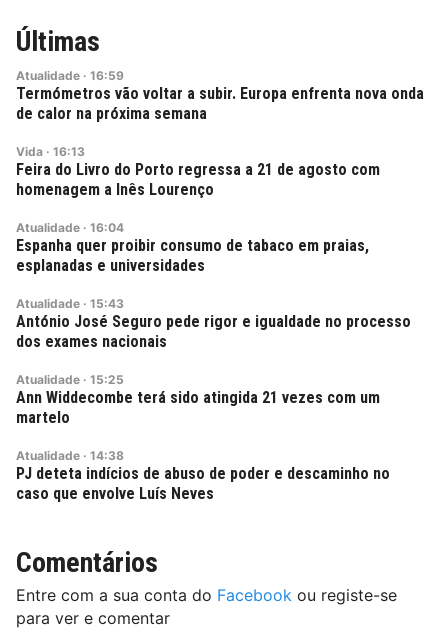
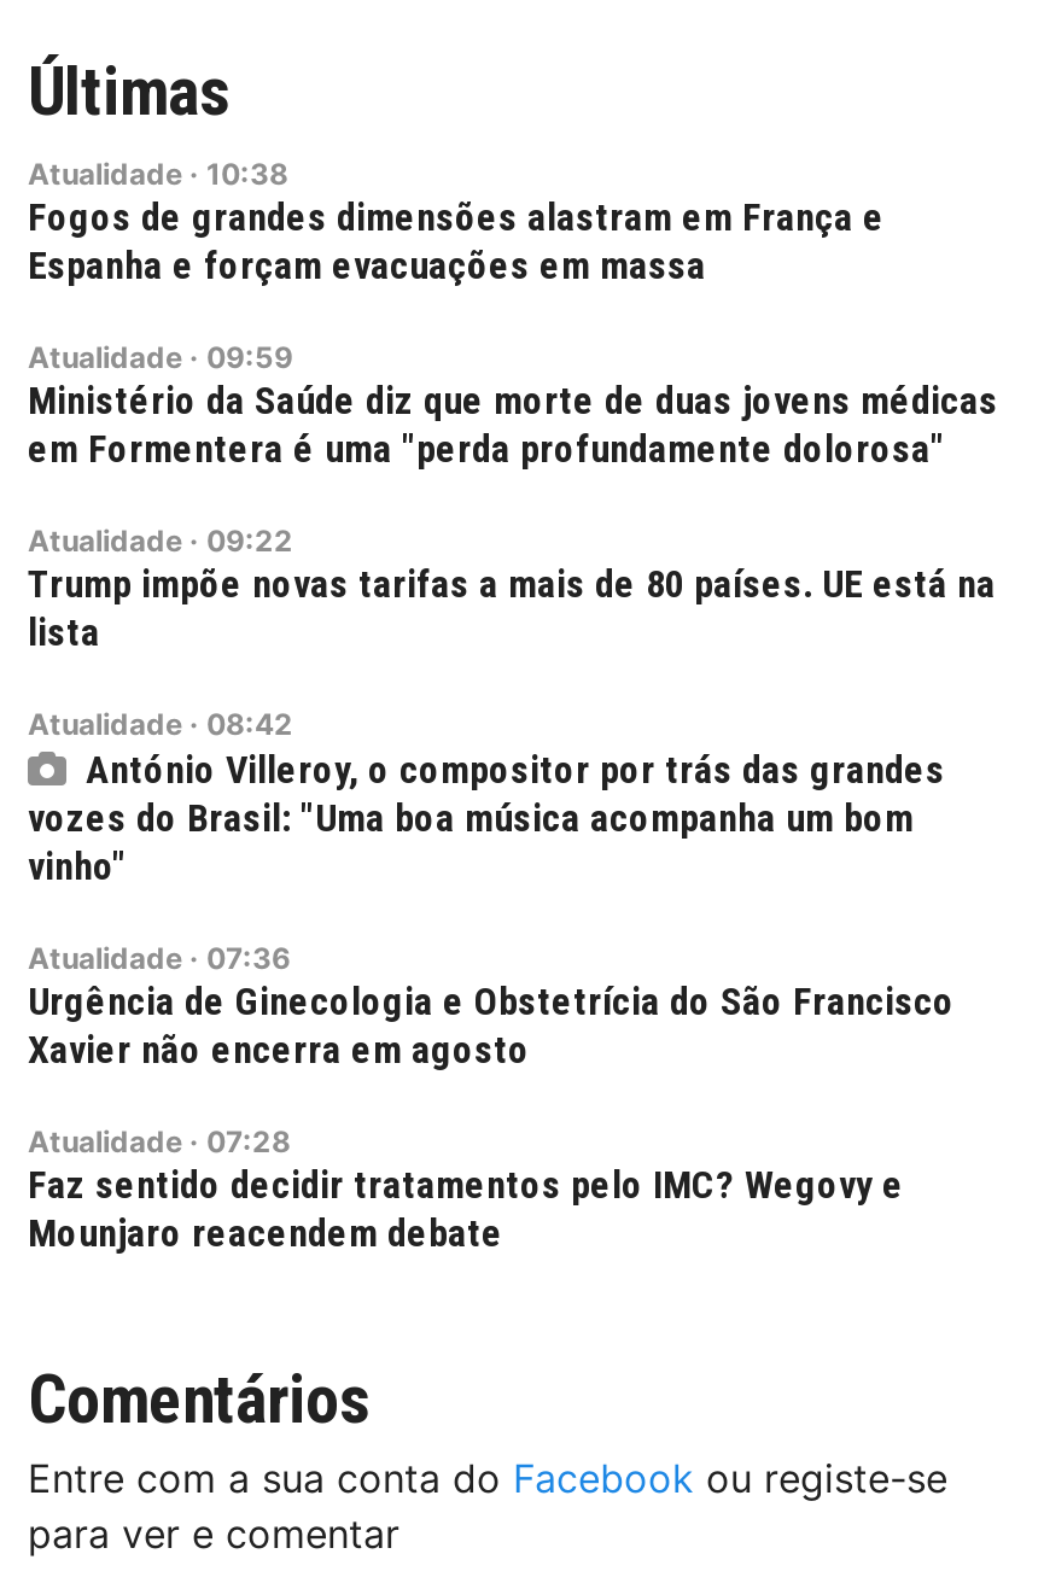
[16,68,424,123] Atualidade · 16:59 | Termómetros vão voltar a subir. Europa enfrenta nova onda | de calor na próxima semana -> [28,156,885,289] Atualidade · 10:38 | Fogos de grandes dimensões alastram em França e | Espanha e forçam evacuações em massa
[16,144,380,199] Vida · 16:13 | Feira do Livro do Porto regressa a 21 de agosto com | homenagem a Inês Lourenço -> [28,340,998,472] Atualidade · 09:59 | Ministério da Saúde diz que morte de duas jovens médicas | em Formentera é uma "perda profundamente dolorosa"
[16,220,369,275] Atualidade · 16:04 | Espanha quer proibir consumo de tabaco em praias, | esplanadas e universidades -> [28,523,996,656] Atualidade · 09:22 | Trump impõe novas tarifas a mais de 80 países. UE está na | lista
[16,296,411,351] Atualidade · 15:43 | António José Seguro pede rigor e igualdade no processo | dos exames nacionais -> [28,707,945,890] Atualidade · 08:42 | António Villeroy, o compositor por trás das grandes | vozes do Brasil: "Uma boa música acompanha um bom | vinho"
[16,372,380,427] Atualidade · 15:25 | Ann Widdecombe terá sido atingida 21 vezes com um | martelo -> [28,941,955,1073] Atualidade · 07:36 | Urgência de Ginecologia e Obstetrícia do São Francisco | Xavier não encerra em agosto
[16,448,390,503] Atualidade · 14:38 | PJ deteta indícios de abuso de poder e descaminho no | caso que envolve Luís Neves -> [28,1124,904,1257] Atualidade · 07:28 | Faz sentido decidir tratamentos pelo IMC? Wegovy e | Mounjaro reacendem debate

